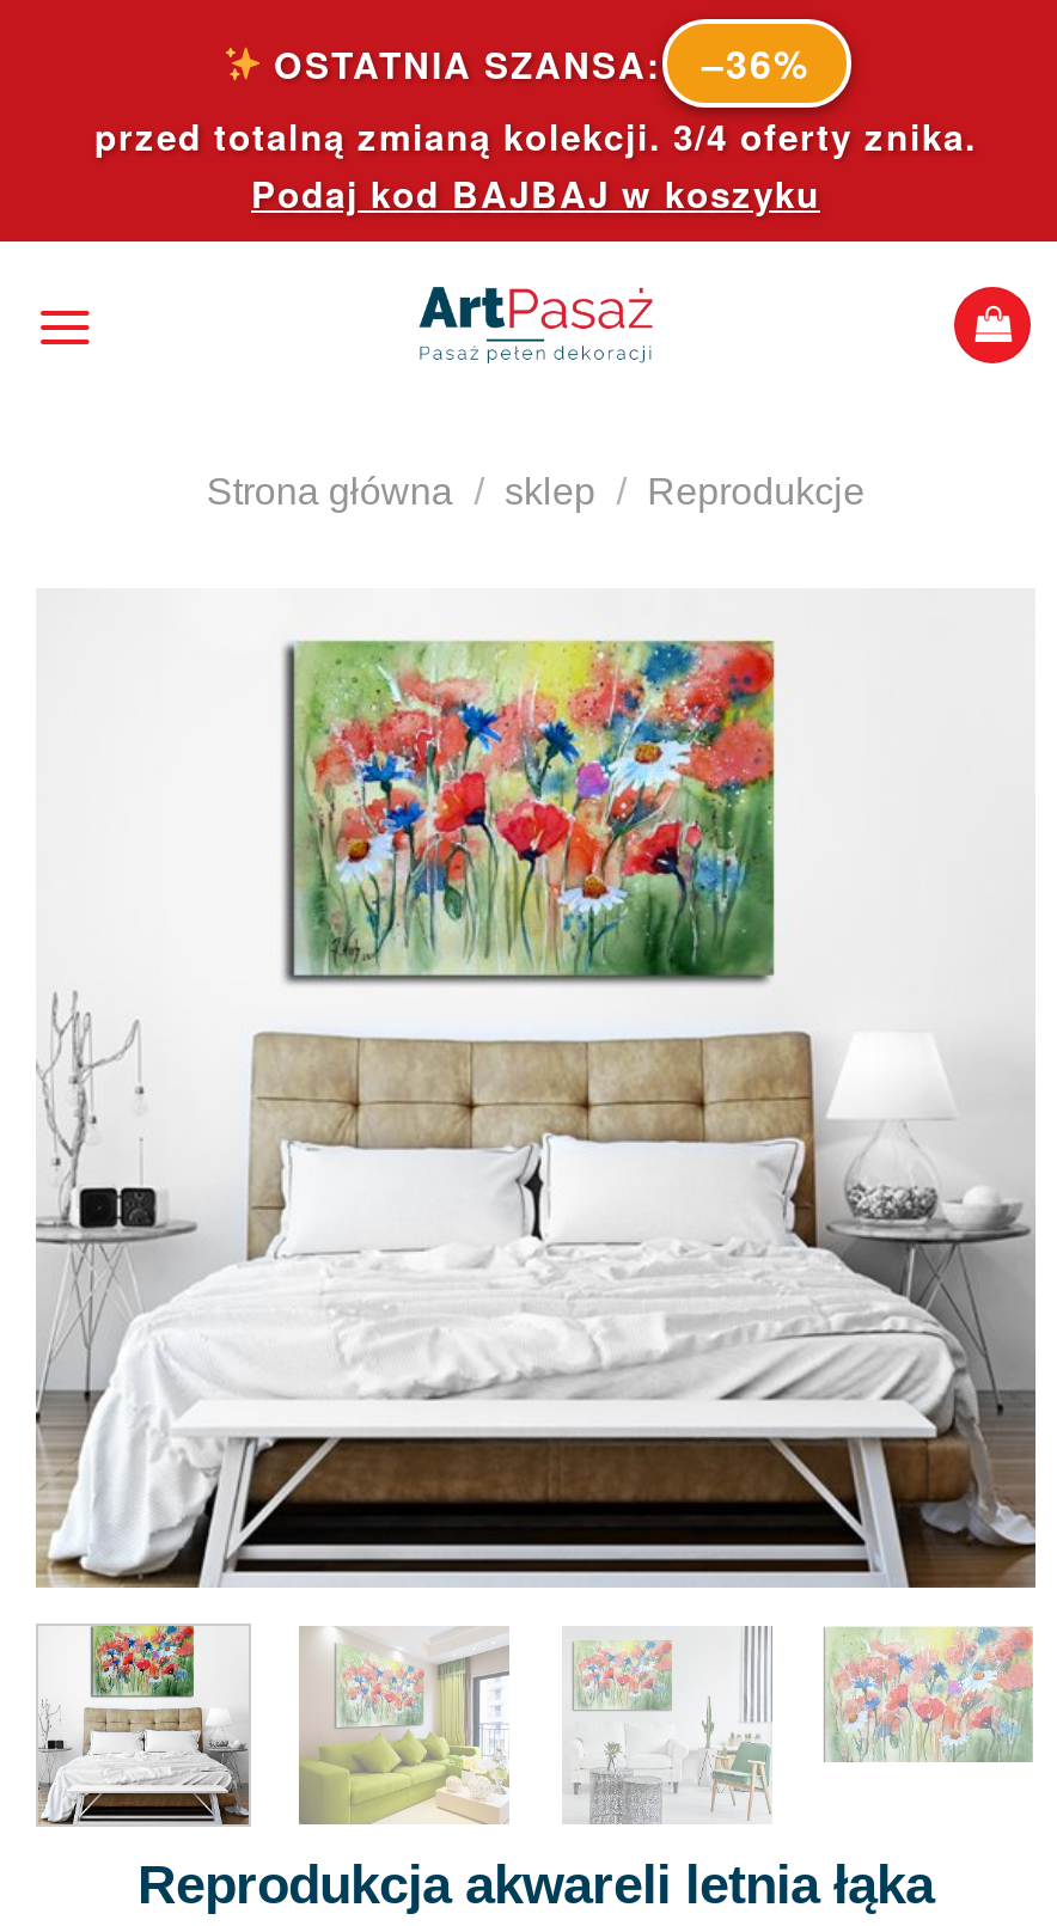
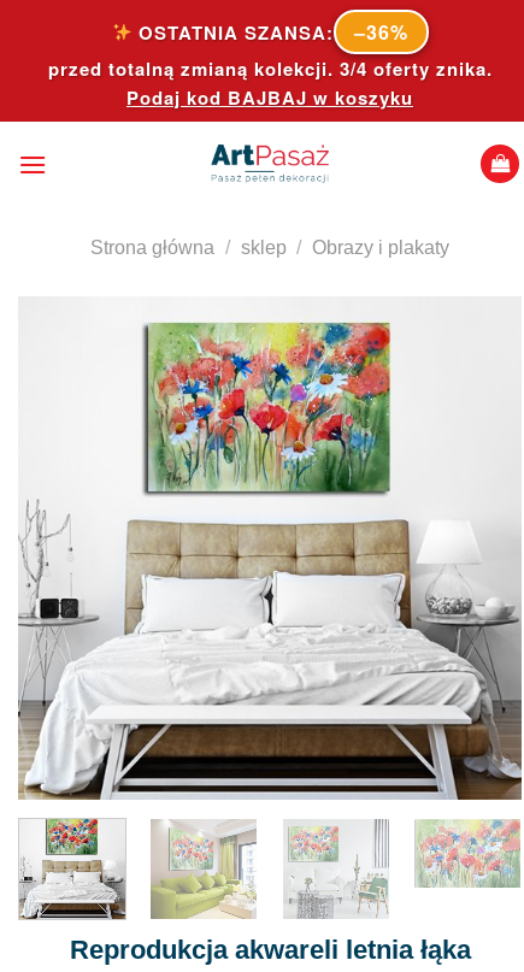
[207,471,865,512] Strona główna / sklep / Reprodukcje -> [90,237,449,258] Strona główna / sklep / Obrazy i plakaty

